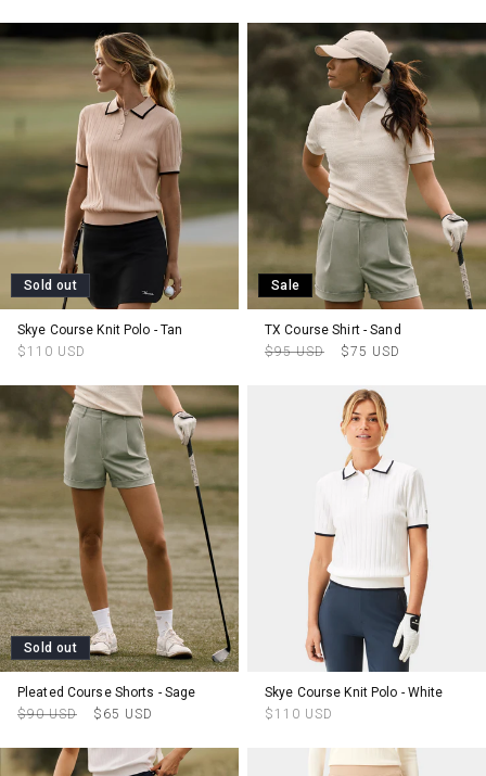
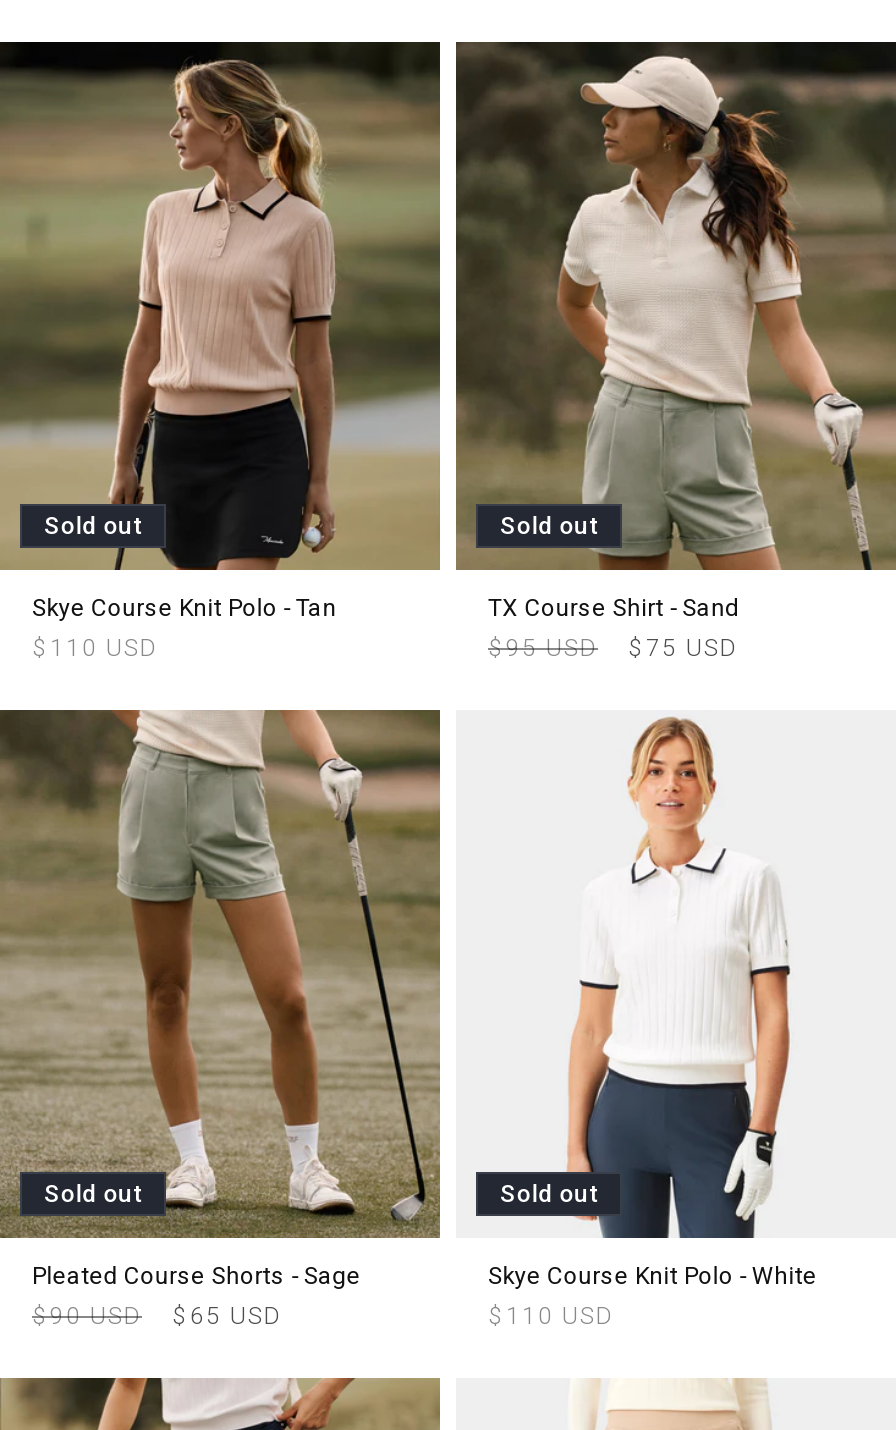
[271,278,300,293] Sale -> [500,512,598,540] Sold out
none -> [500,1180,598,1208] Sold out

